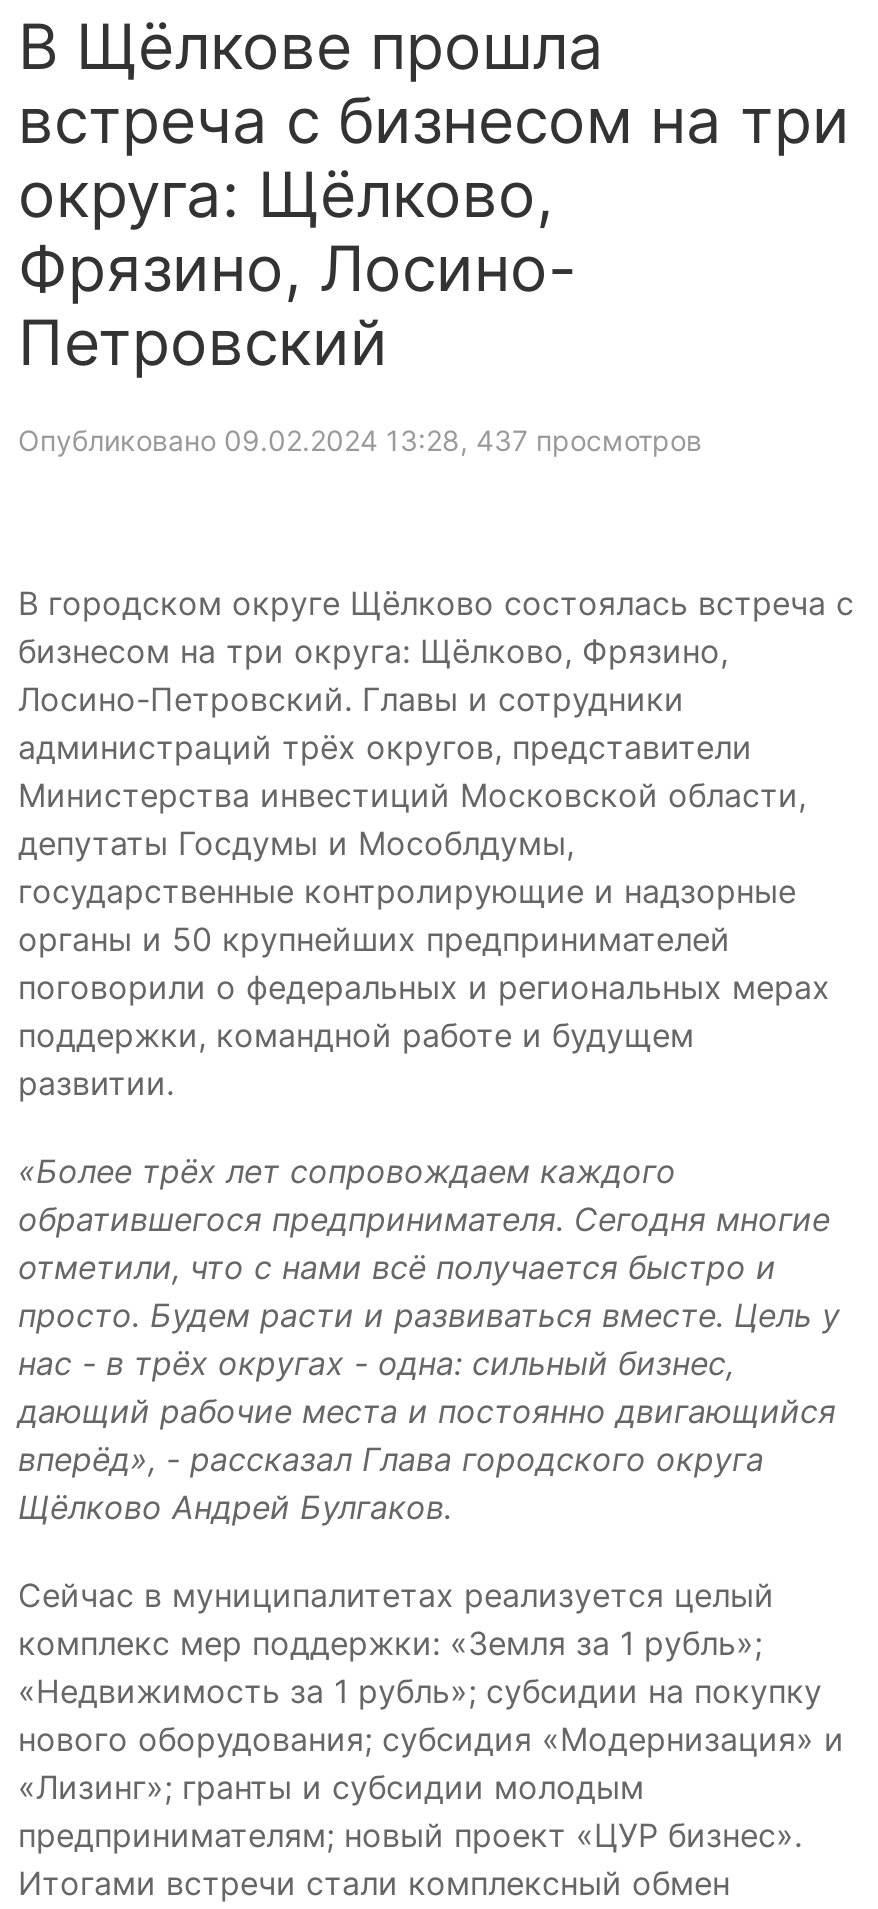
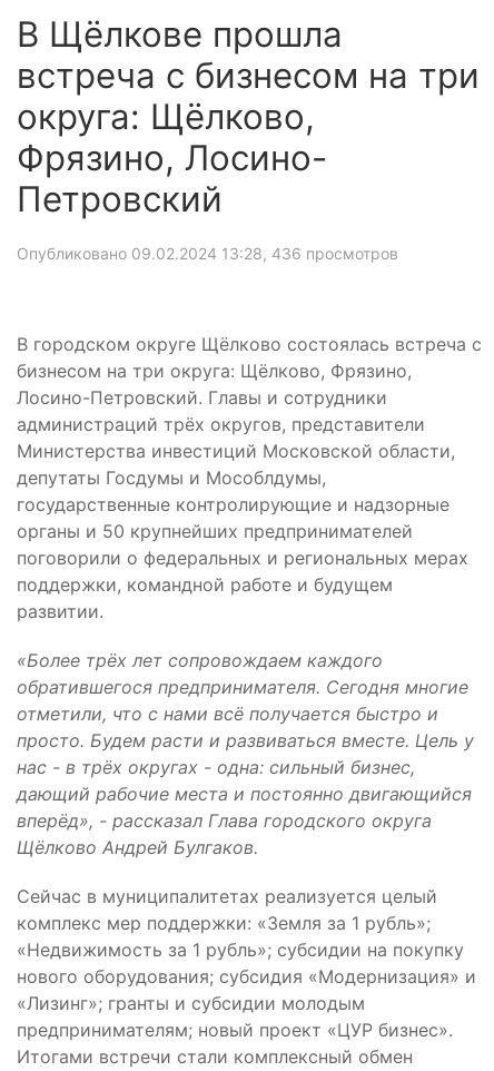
[18,423,702,457] Опубликовано 09.02.2024 13:28, 437 просмотров -> [17,244,398,263] Опубликовано 09.02.2024 13:28, 436 просмотров

